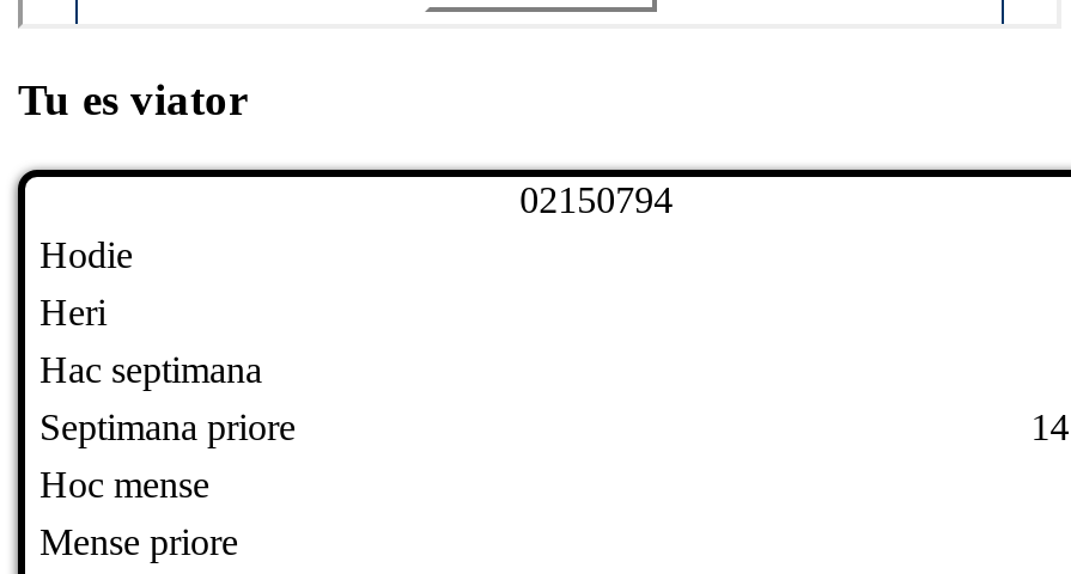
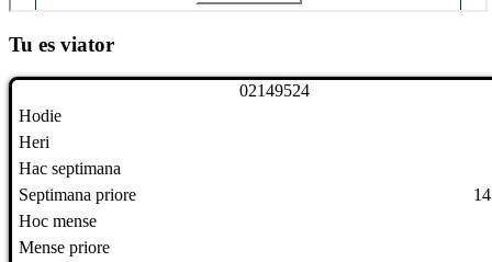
[520,180,673,221] 021 50794 -> [239,82,309,100] 021 49524

